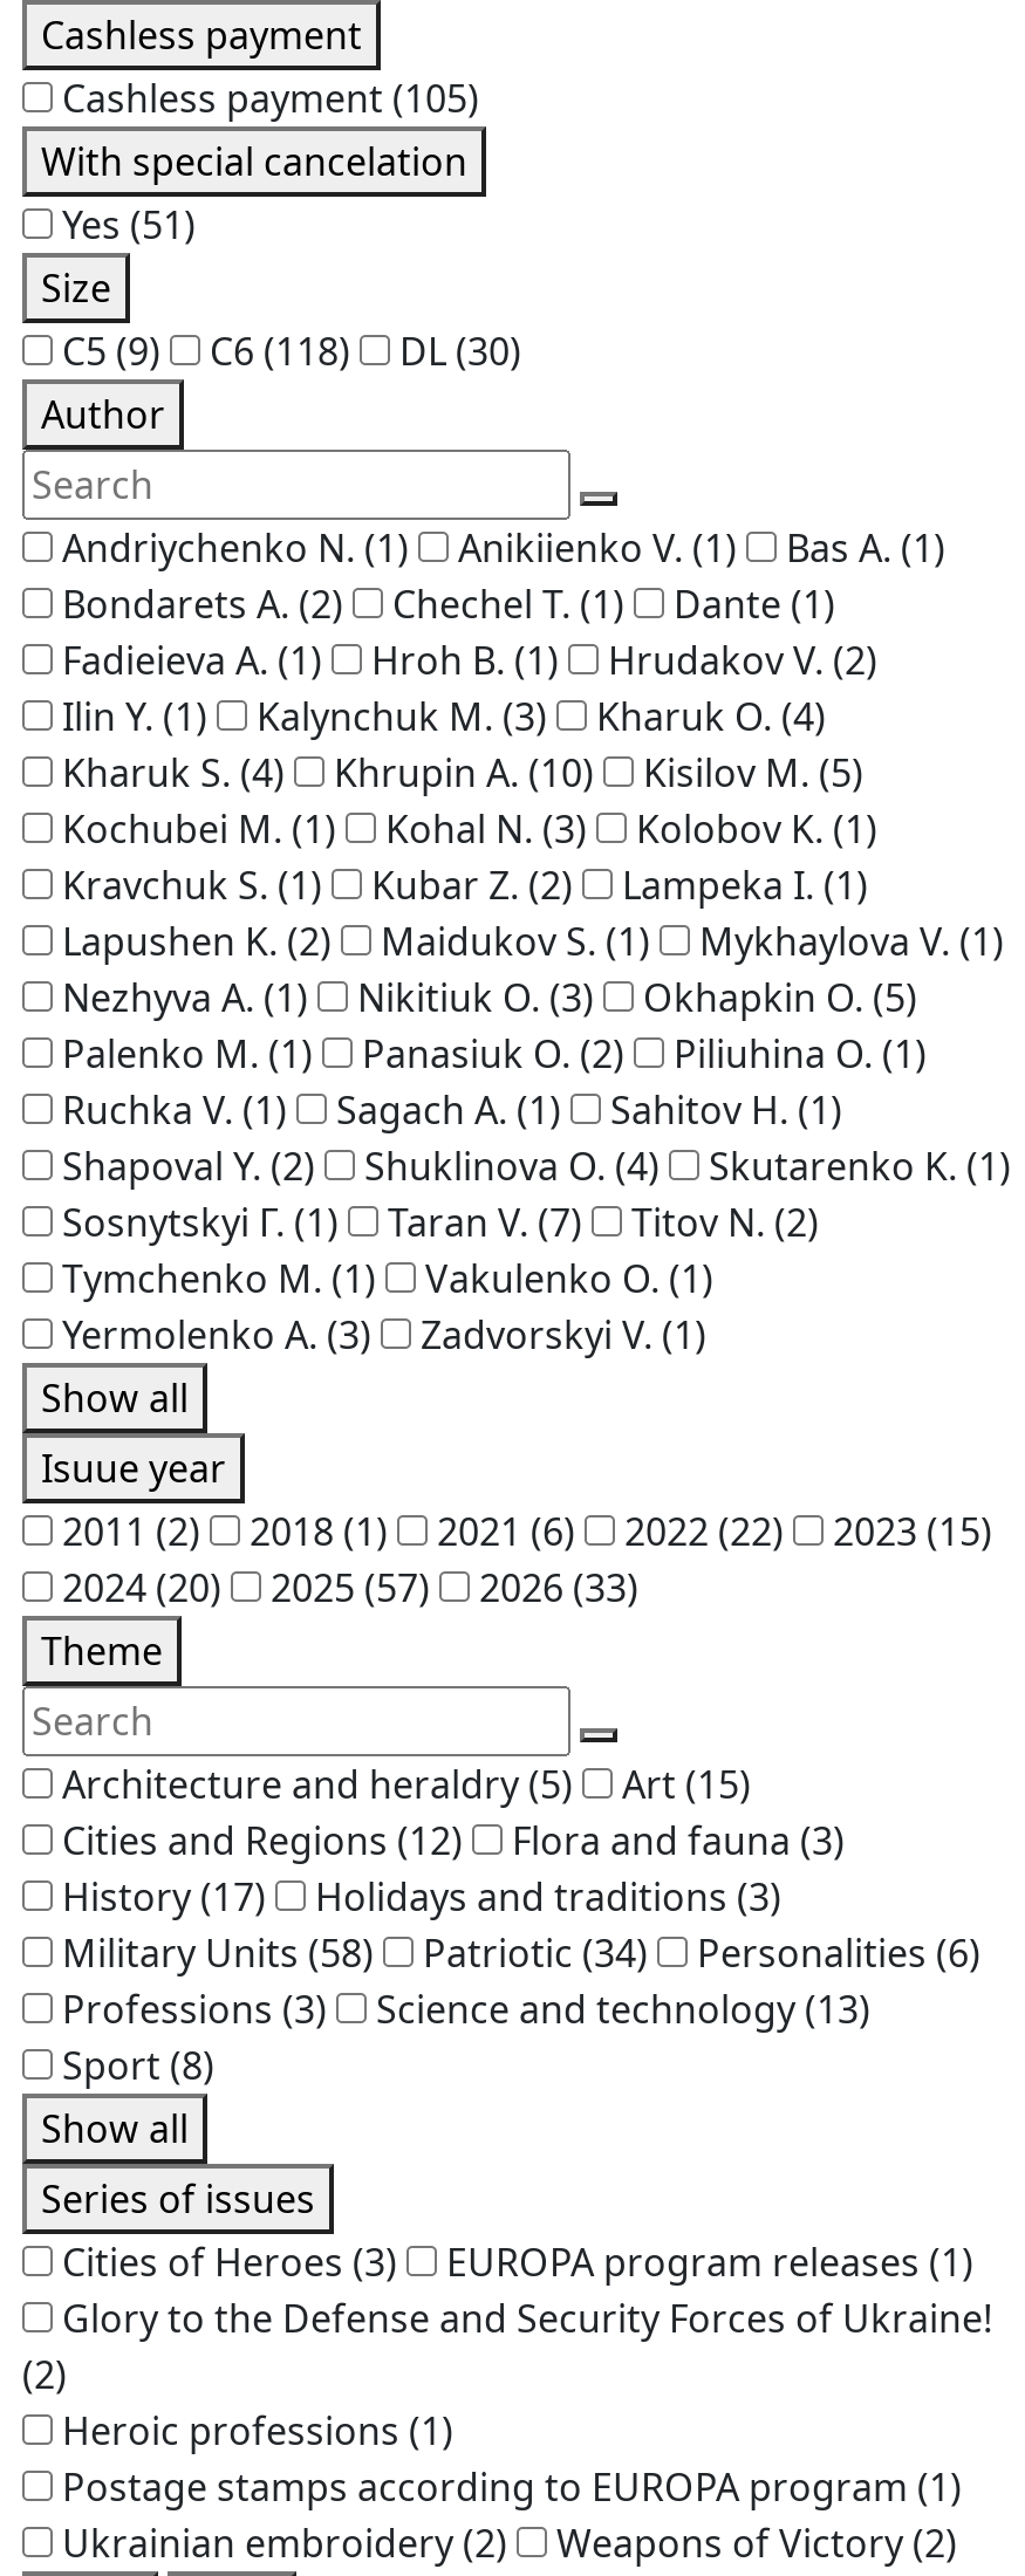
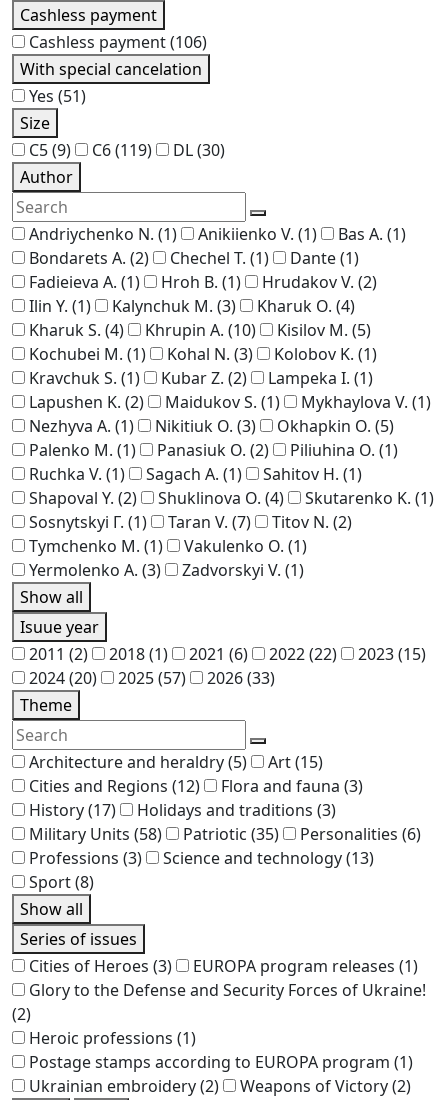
[62,72,479,123] Cashless payment (105) -> [29,31,207,53] Cashless payment (106)
[62,325,521,376] C5(9) C6 (118) DL (30) -> [29,139,225,161] C5(9) C6 (119) DL (30)
[62,1926,980,1978] Military Units (58) Patriotic (34) Personalities (6) -> [29,823,421,845] Military Units (58) Patriotic (35) Personalities (6)

